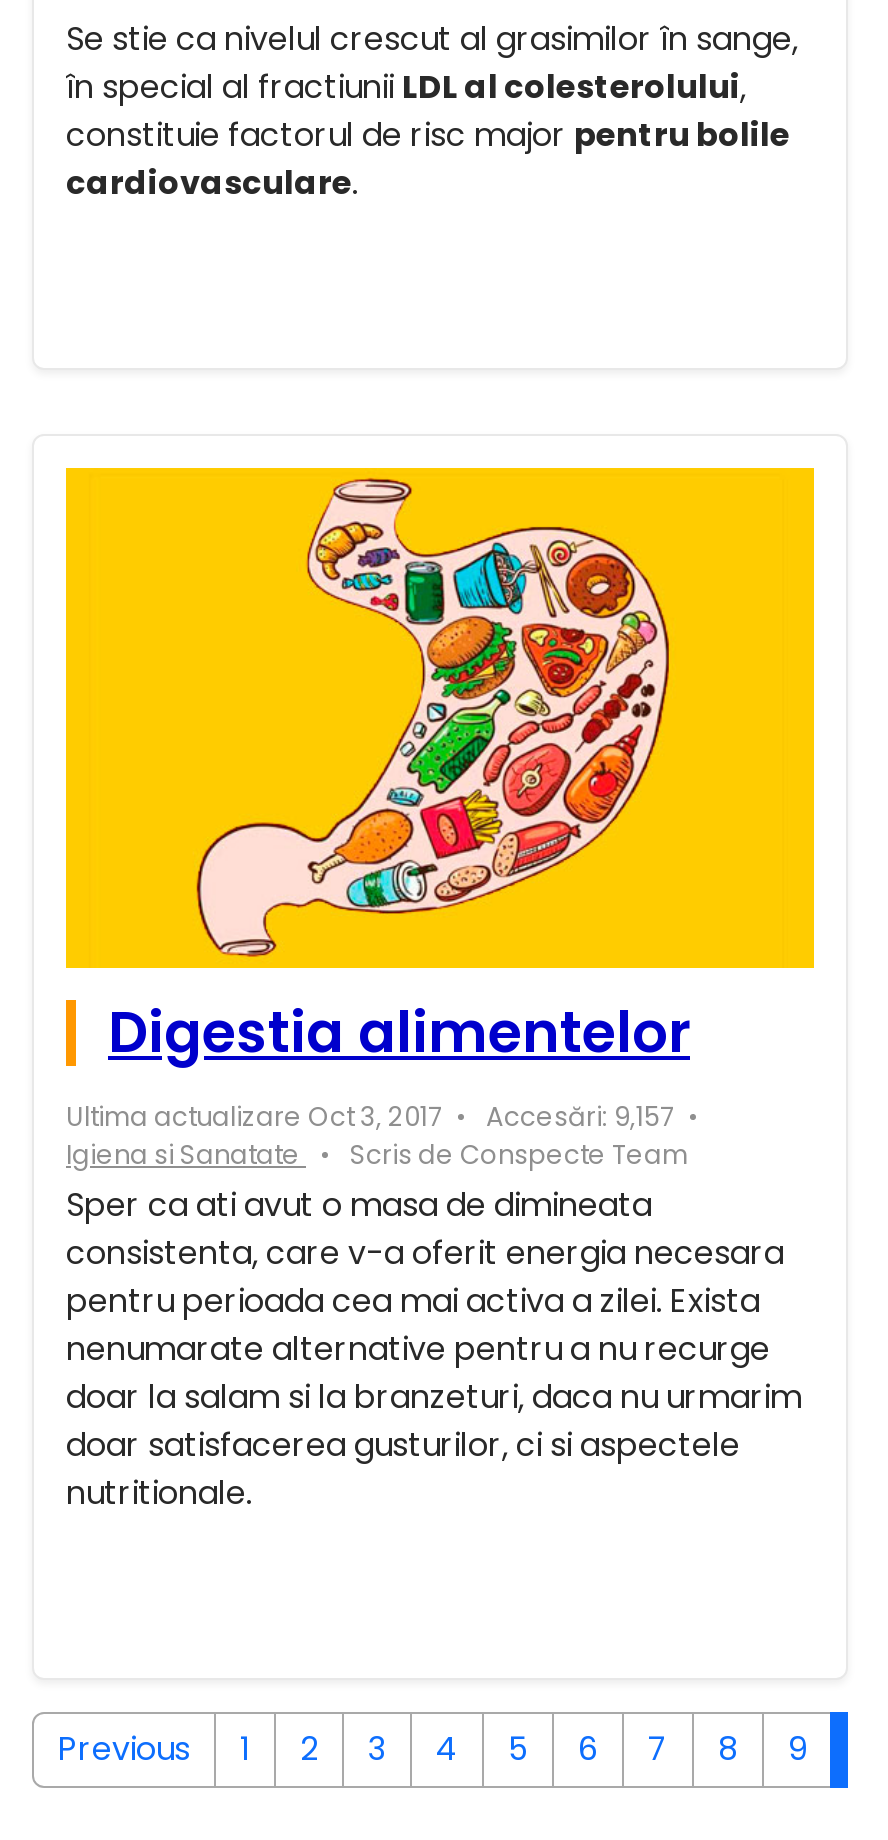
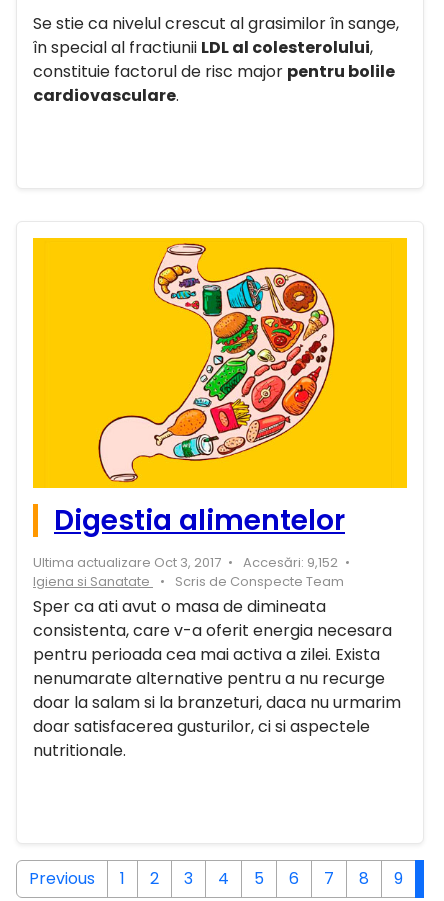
[66,1097,674,1135] Ultima actualizare Oct 3, 2017 Accesări: 9,157 -> [33,553,338,572] Ultima actualizare Oct 3, 2017 Accesări: 9,152

